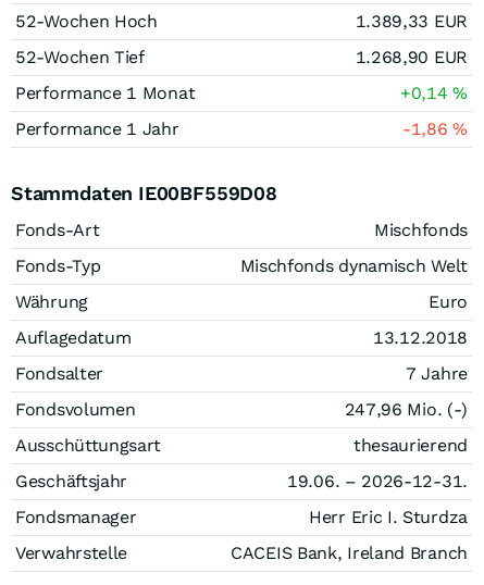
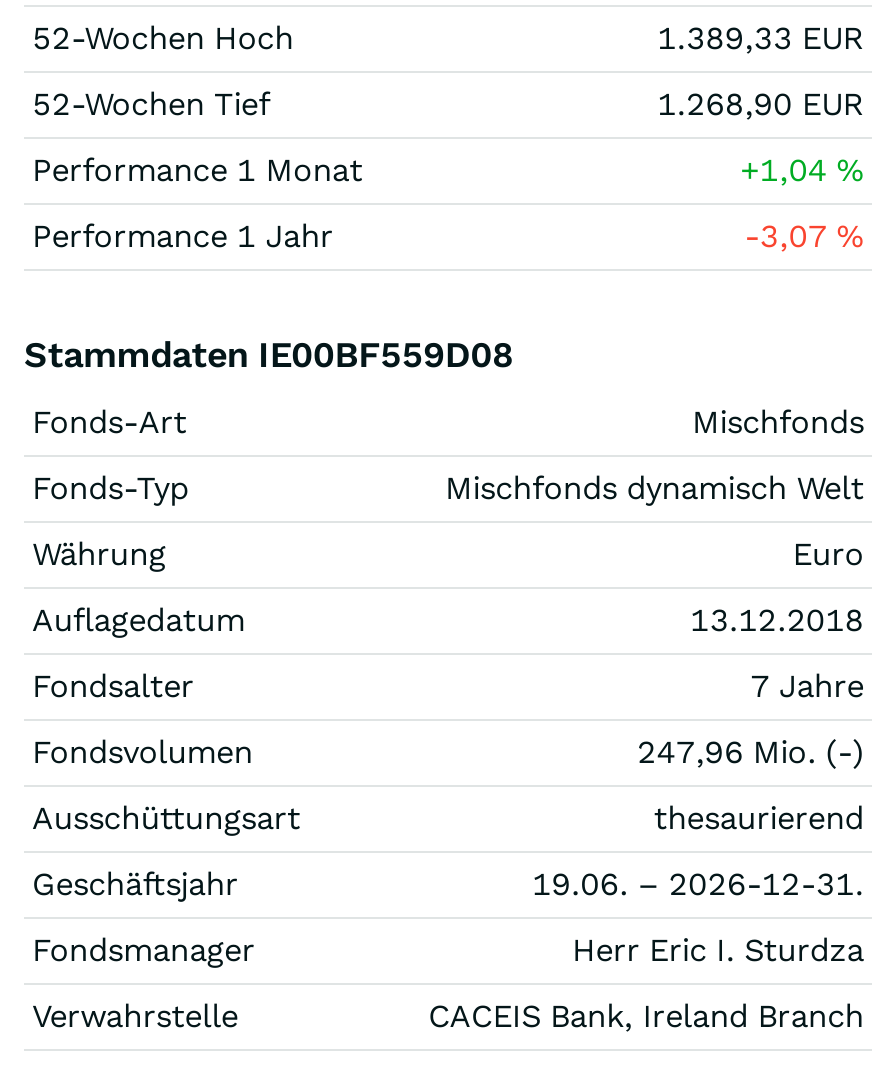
[400,83,468,103] +0,14% -> [740,151,864,189] +1,04%
[403,119,468,139] -1,86% -> [744,217,864,255] -3,07%

